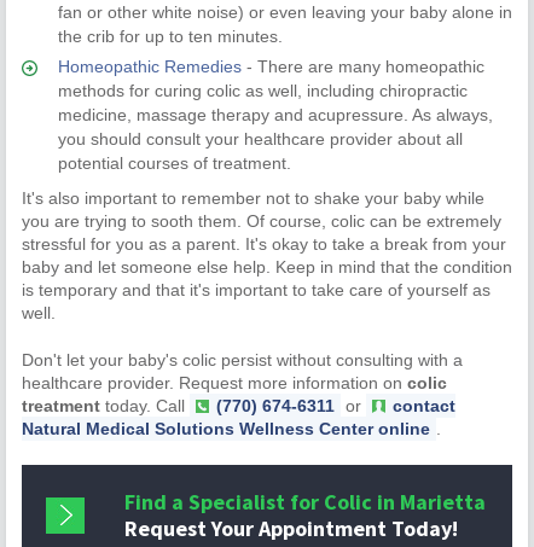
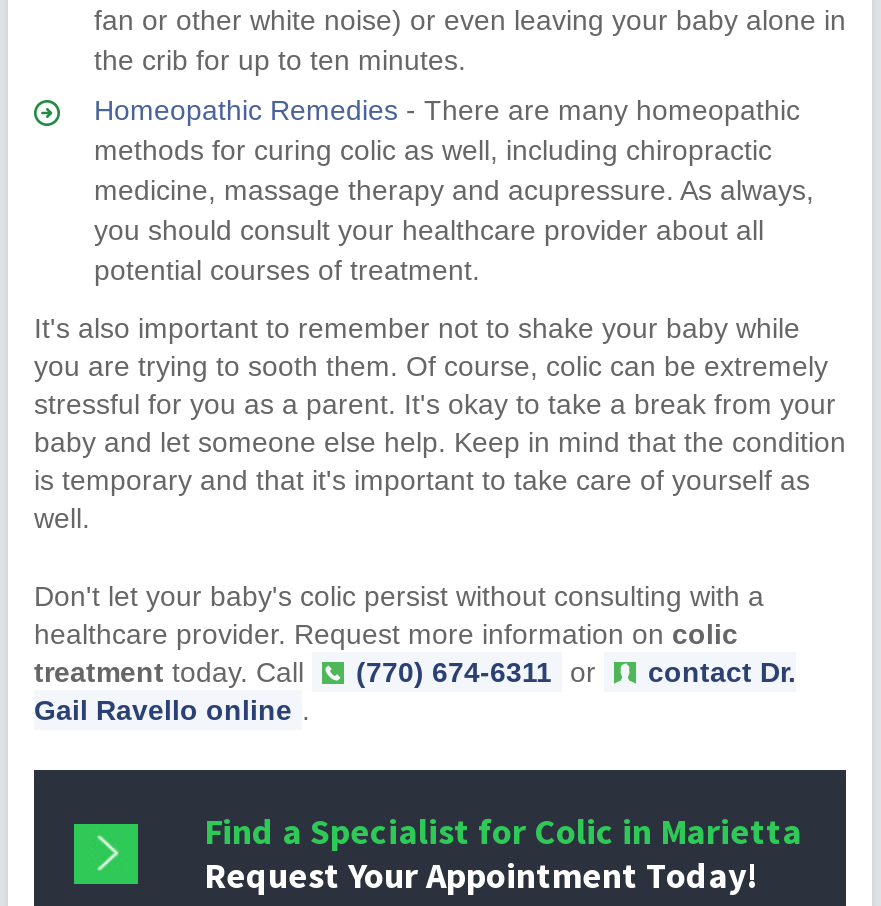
[22,396,455,438] contact | Natural Medical Solutions Wellness Center online . -> [34,656,796,726] contact Dr. | Gail Ravello online .

